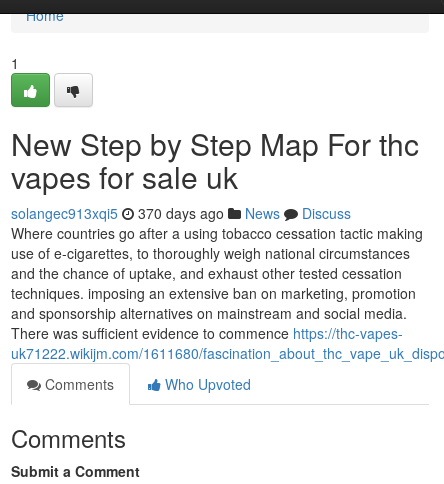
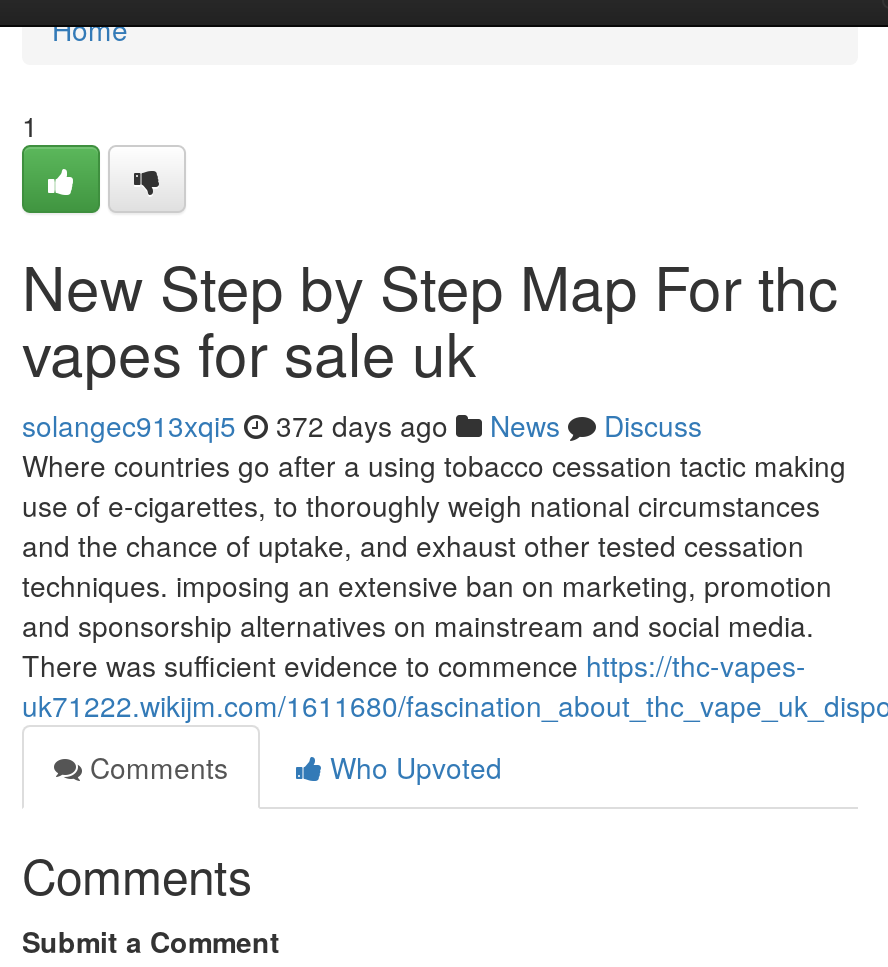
[11,203,351,223] solangec913xqi5 370 days ago News Discuss -> [22,405,702,445] solangec913xqi5 372 days ago News Discuss

